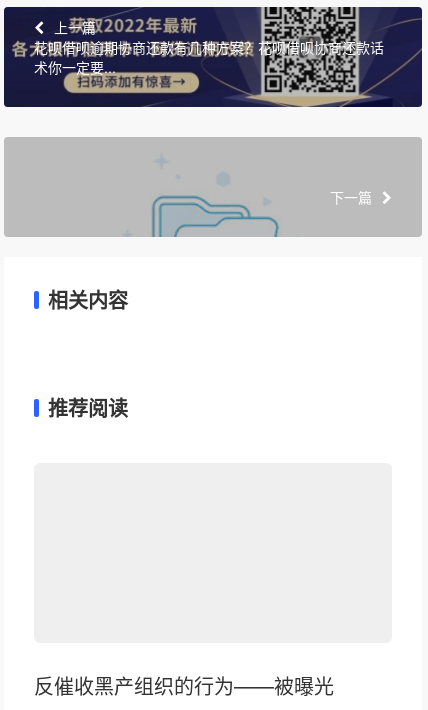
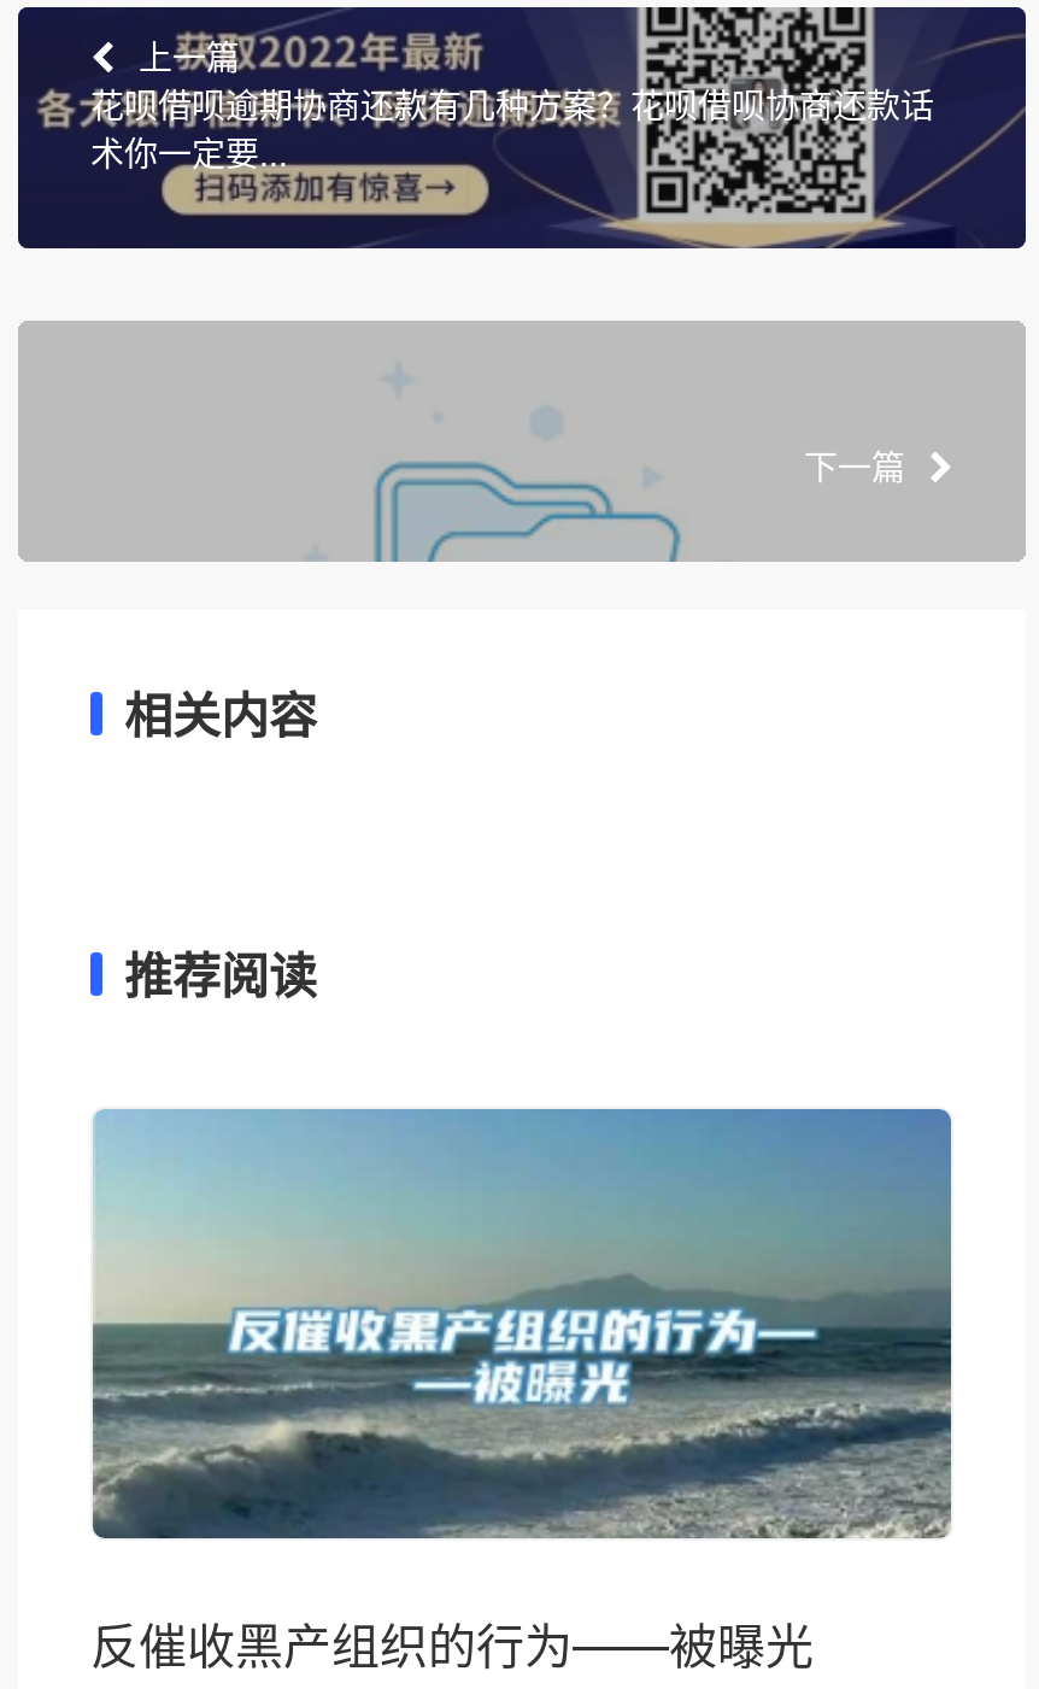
none -> [90,1107,953,1541] [image]

